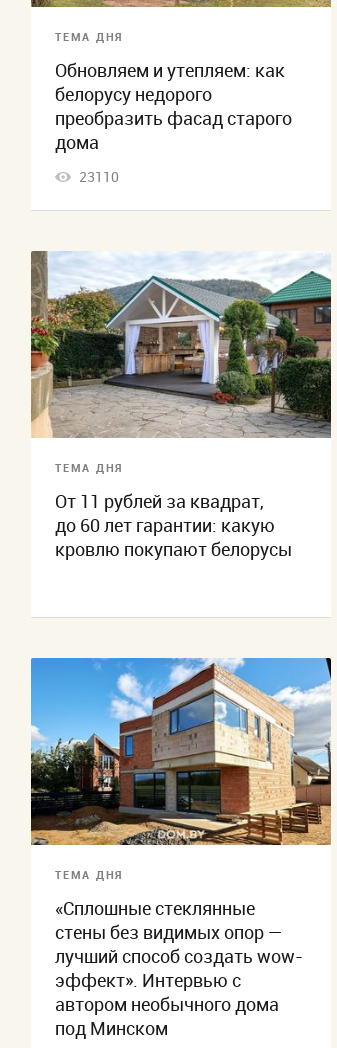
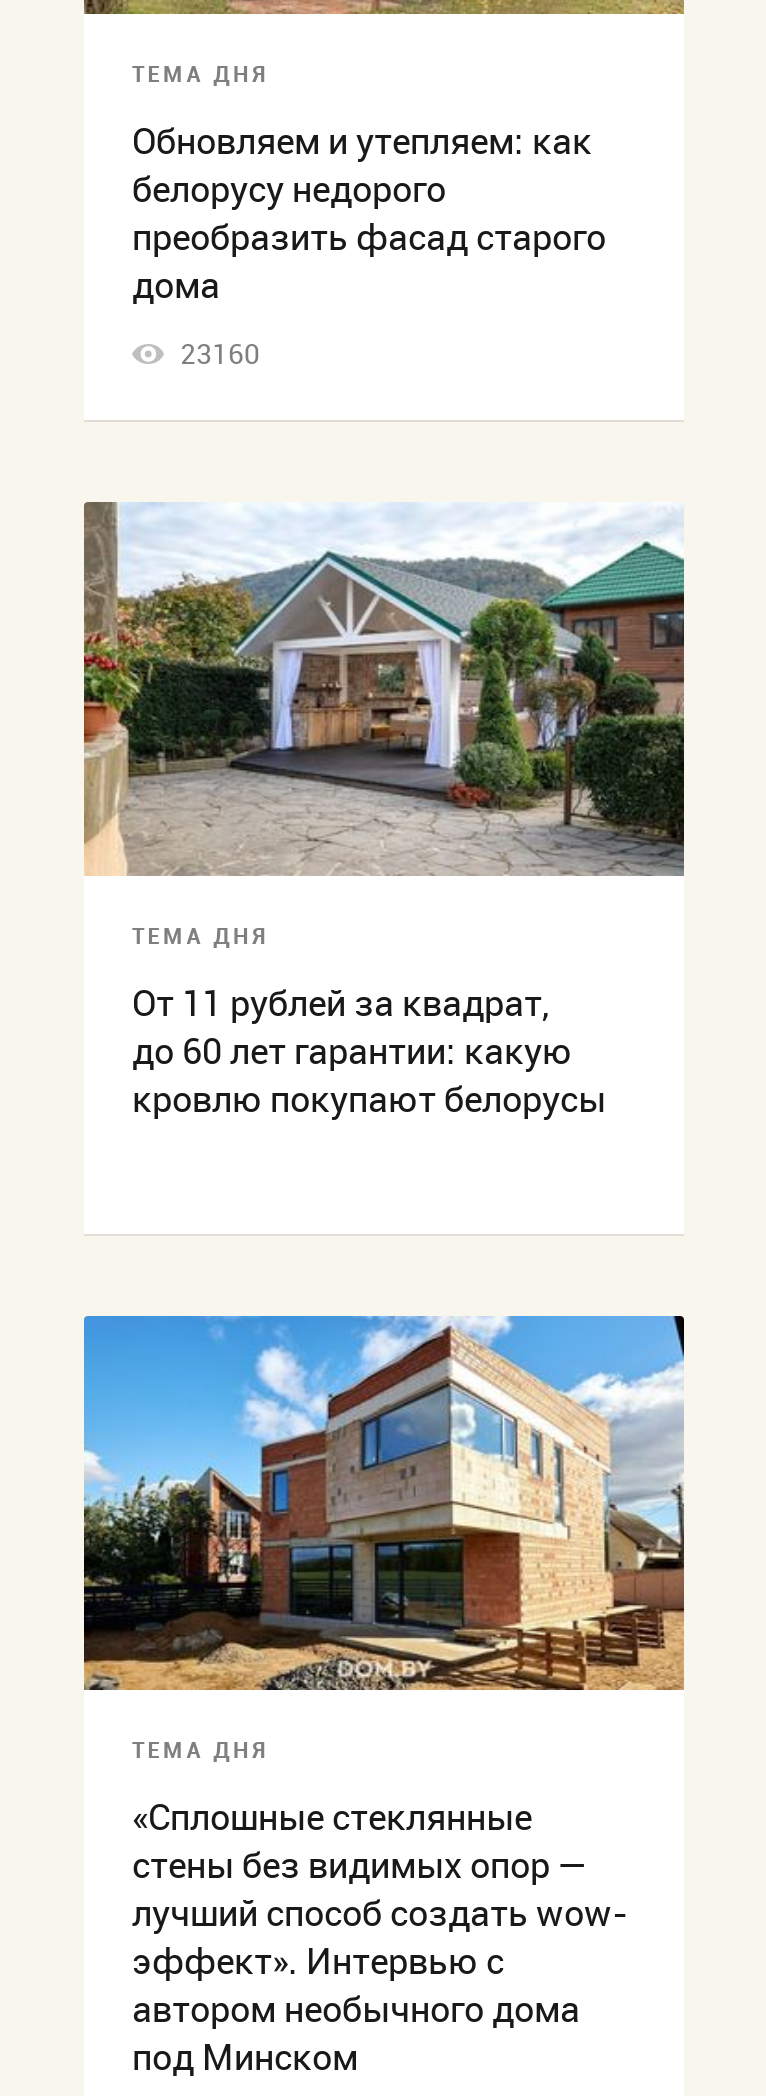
[79,169,119,185] 23110 -> [180,338,260,370] 23160

